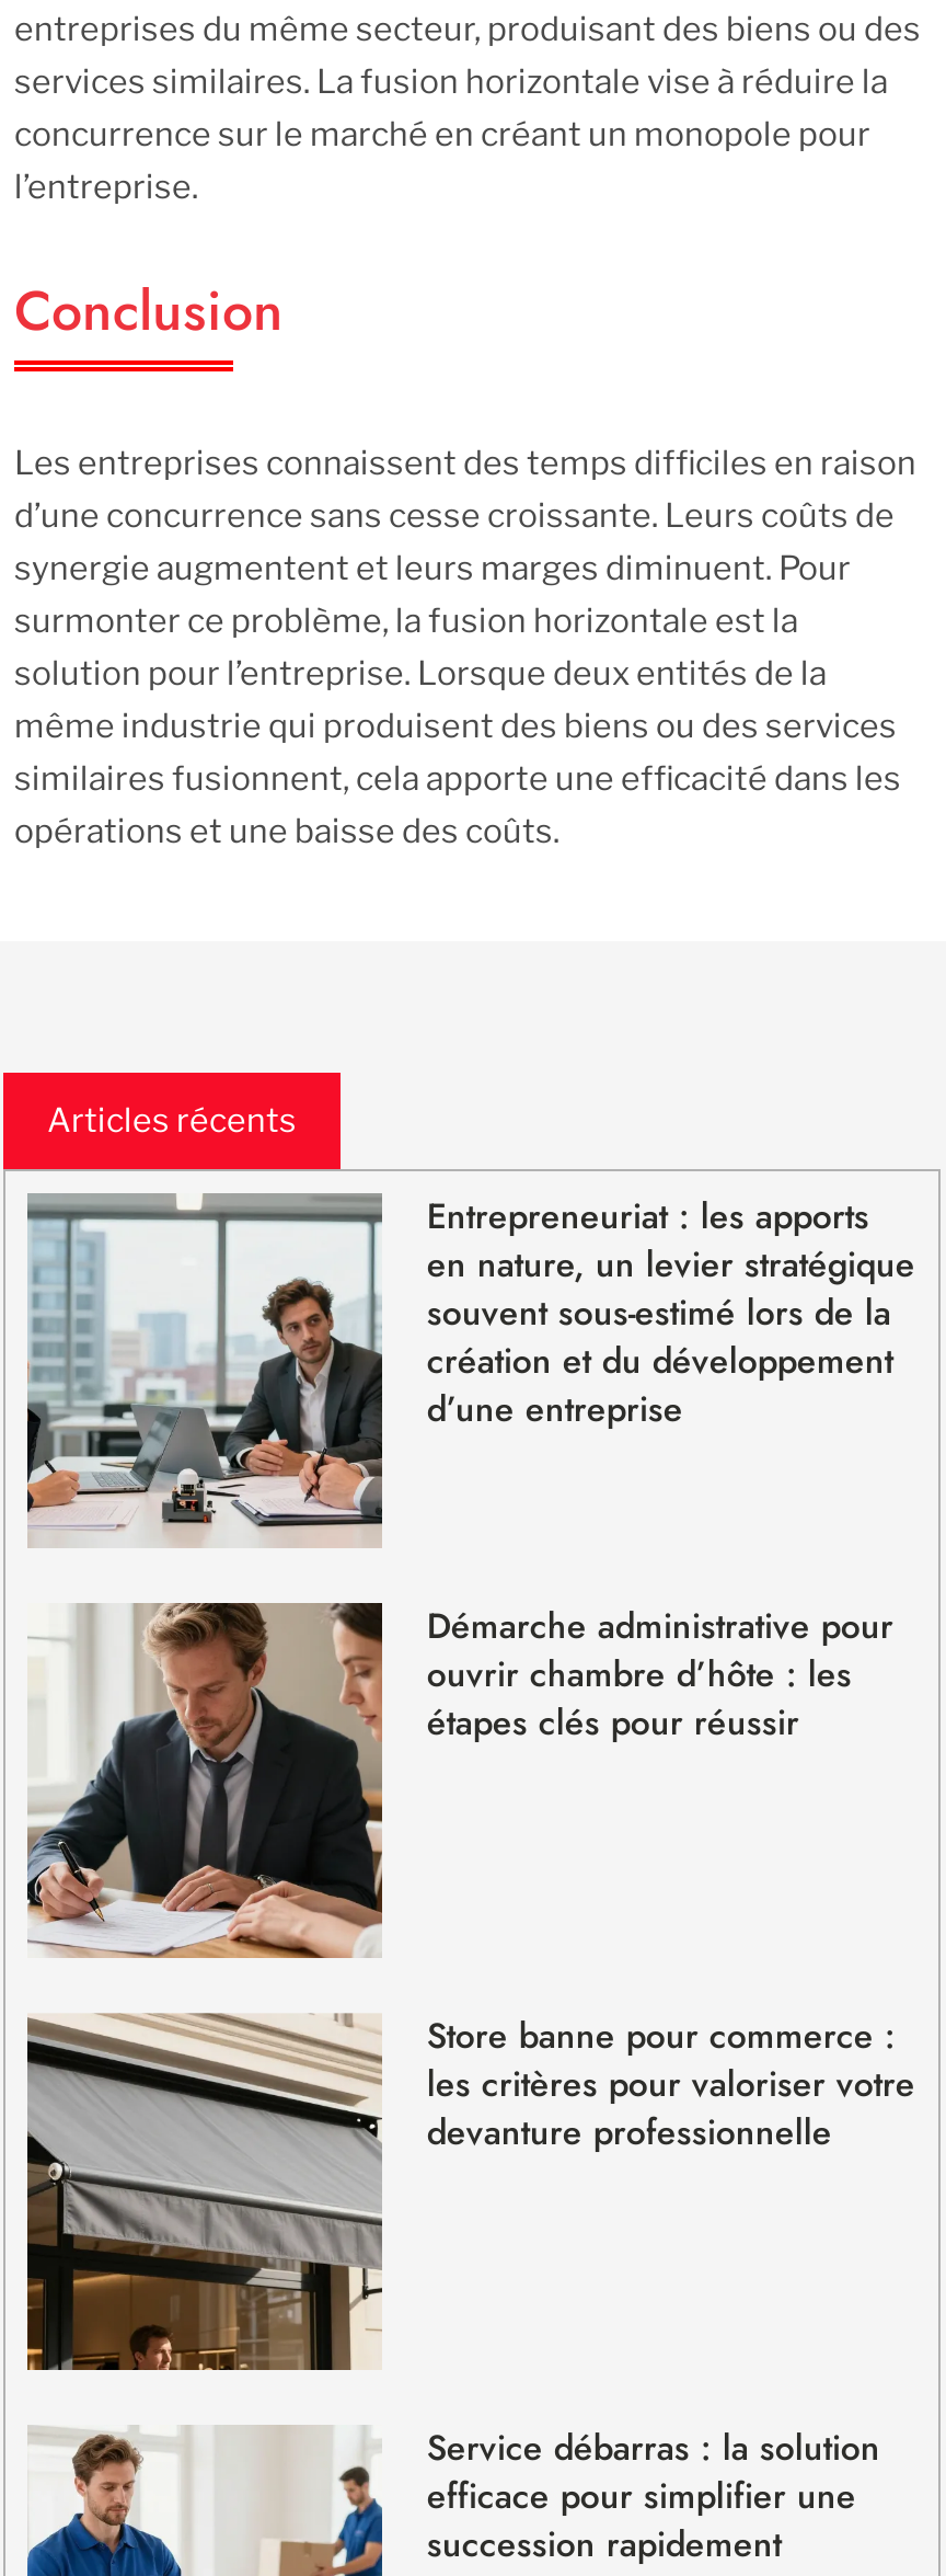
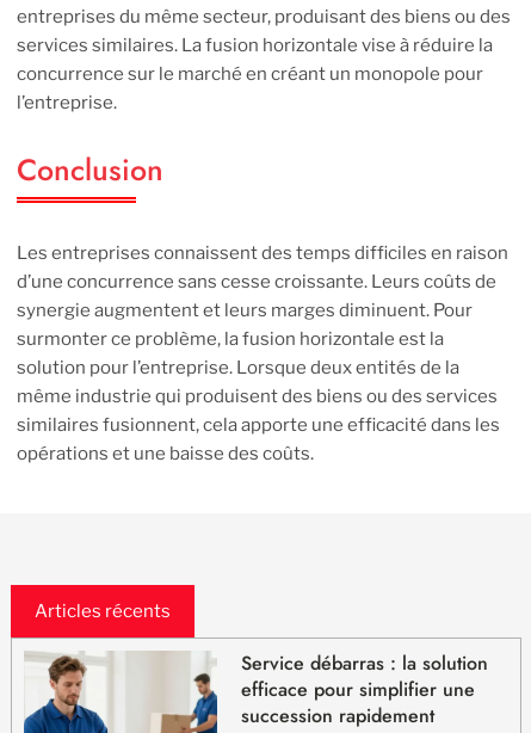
[25,1191,915,1548] [image] | Entrepreneuriat : les apports | en nature, un levier stratégique | souvent sous-estimé lors de la | création et du développement | d’une entreprise -> none
[25,1592,893,1960] [image] | Démarche administrative pour | ouvrir chambre d’hôte : les | étapes clés pour réussir -> none
[25,2011,915,2403] [image] | Store banne pour commerce : | les critères pour valoriser votre | devanture professionnelle -> none

